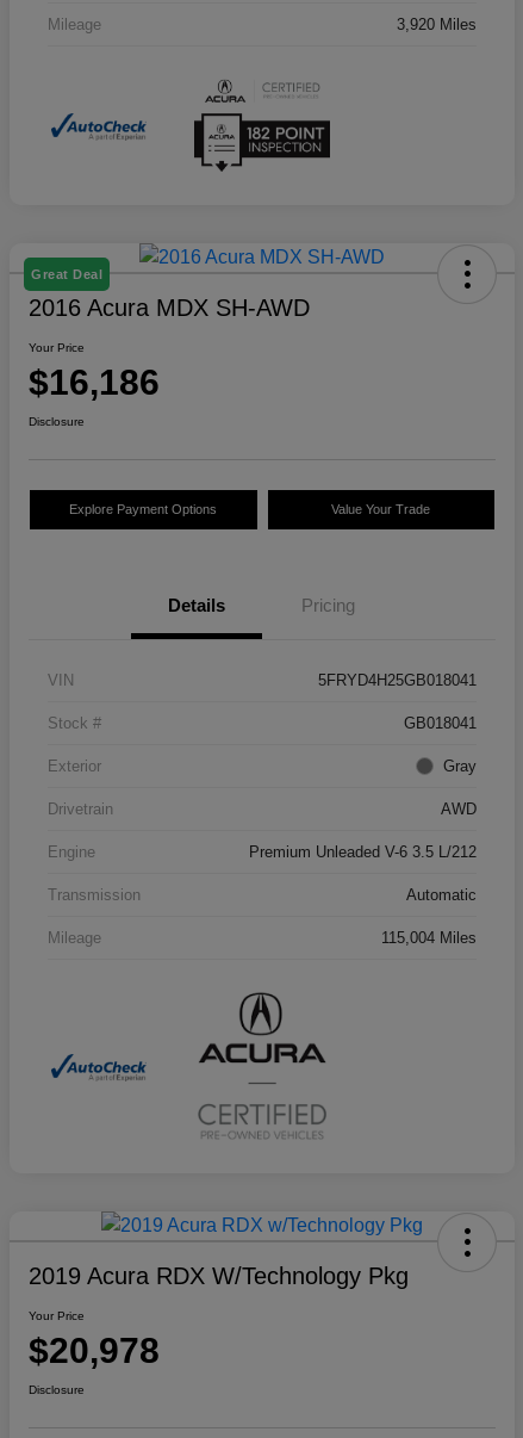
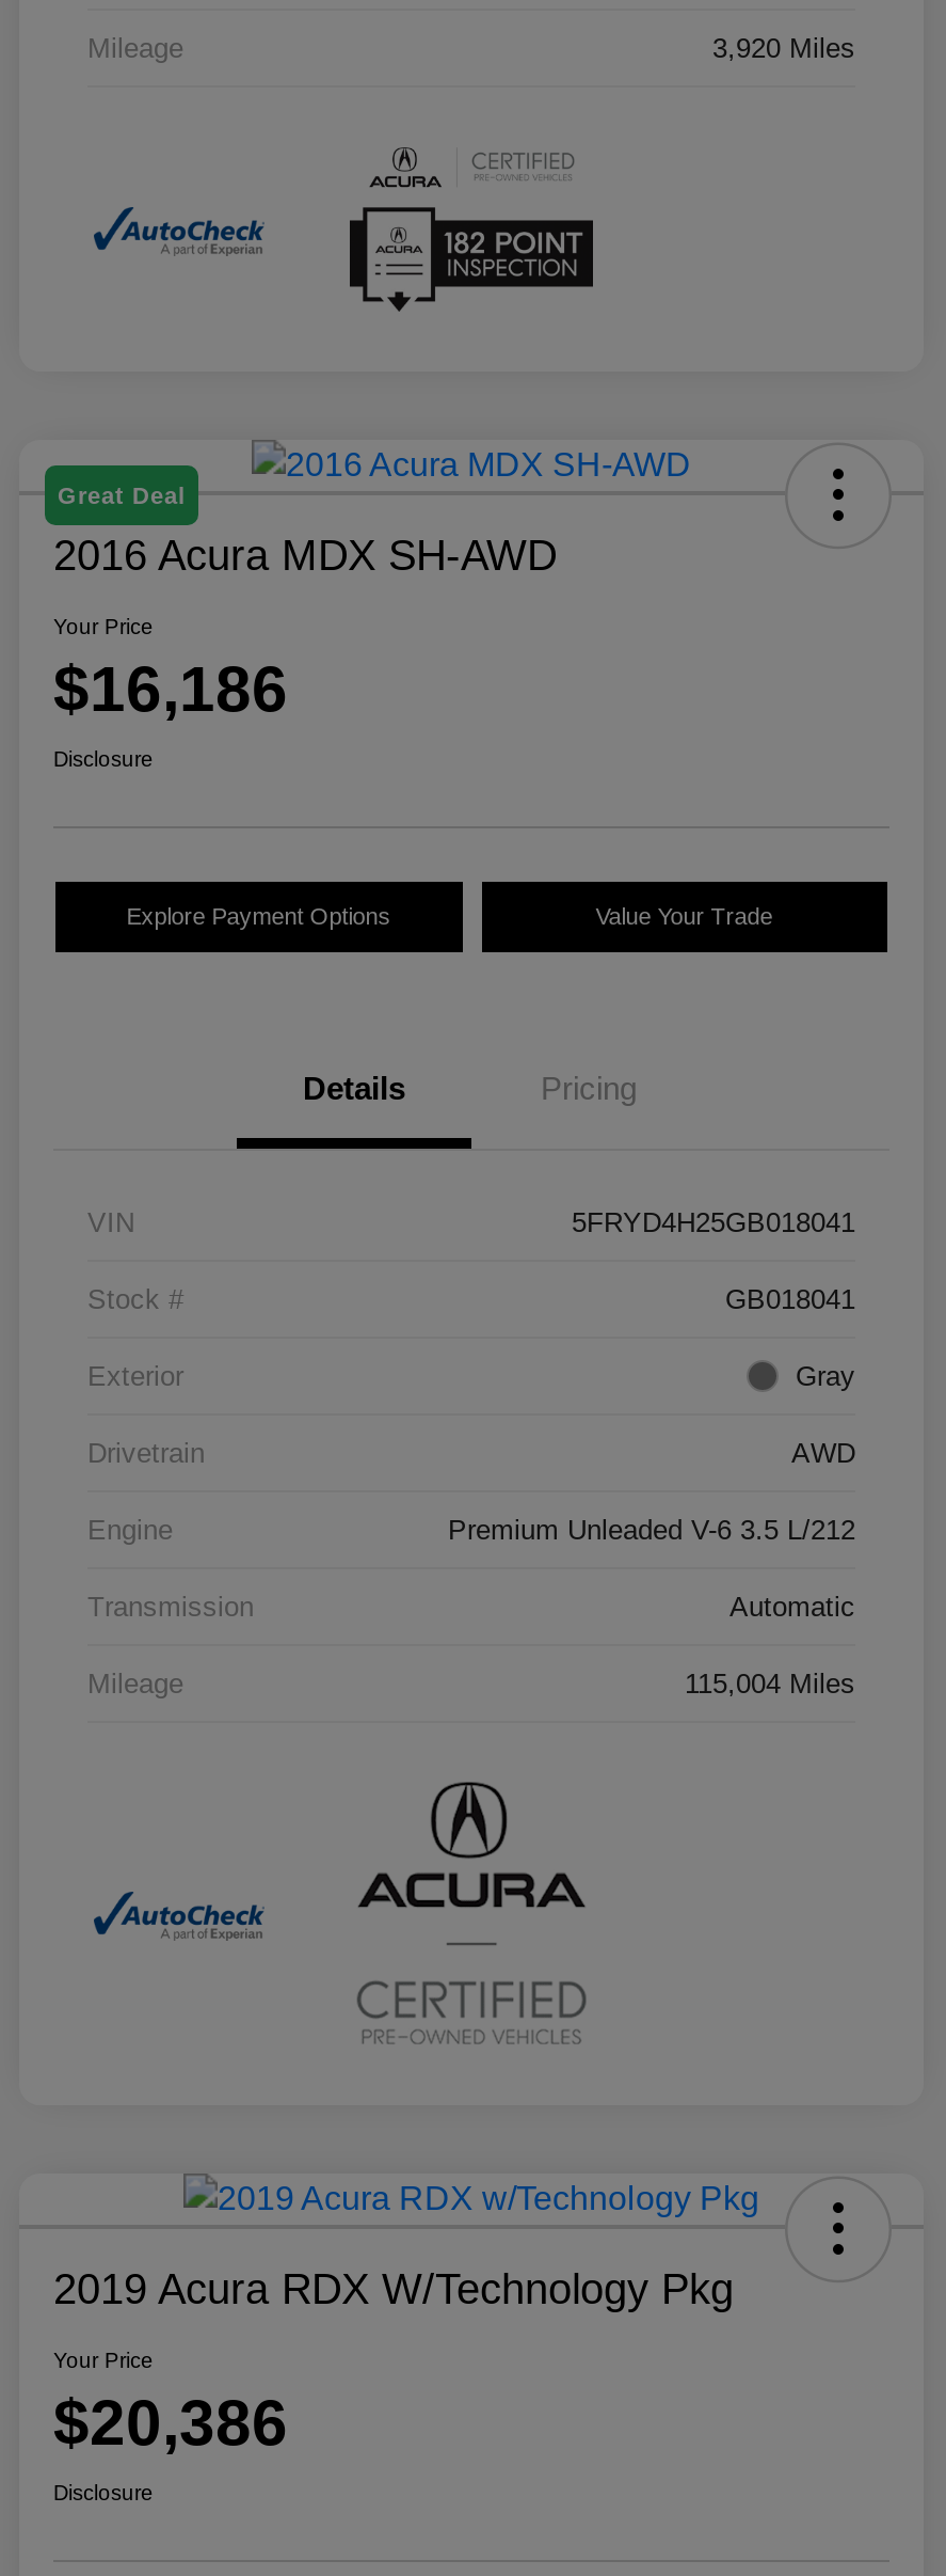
[29,1330,160,1370] $20,978 -> [53,2386,288,2457] $20,386

